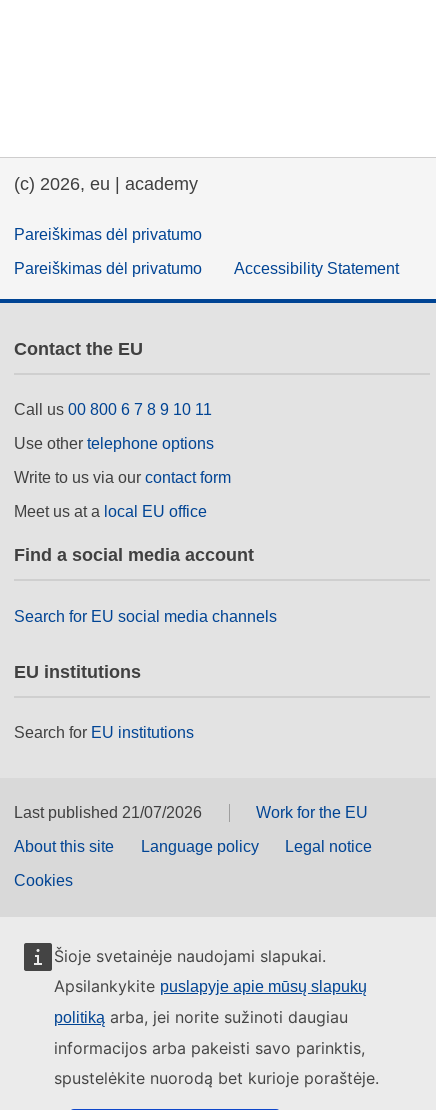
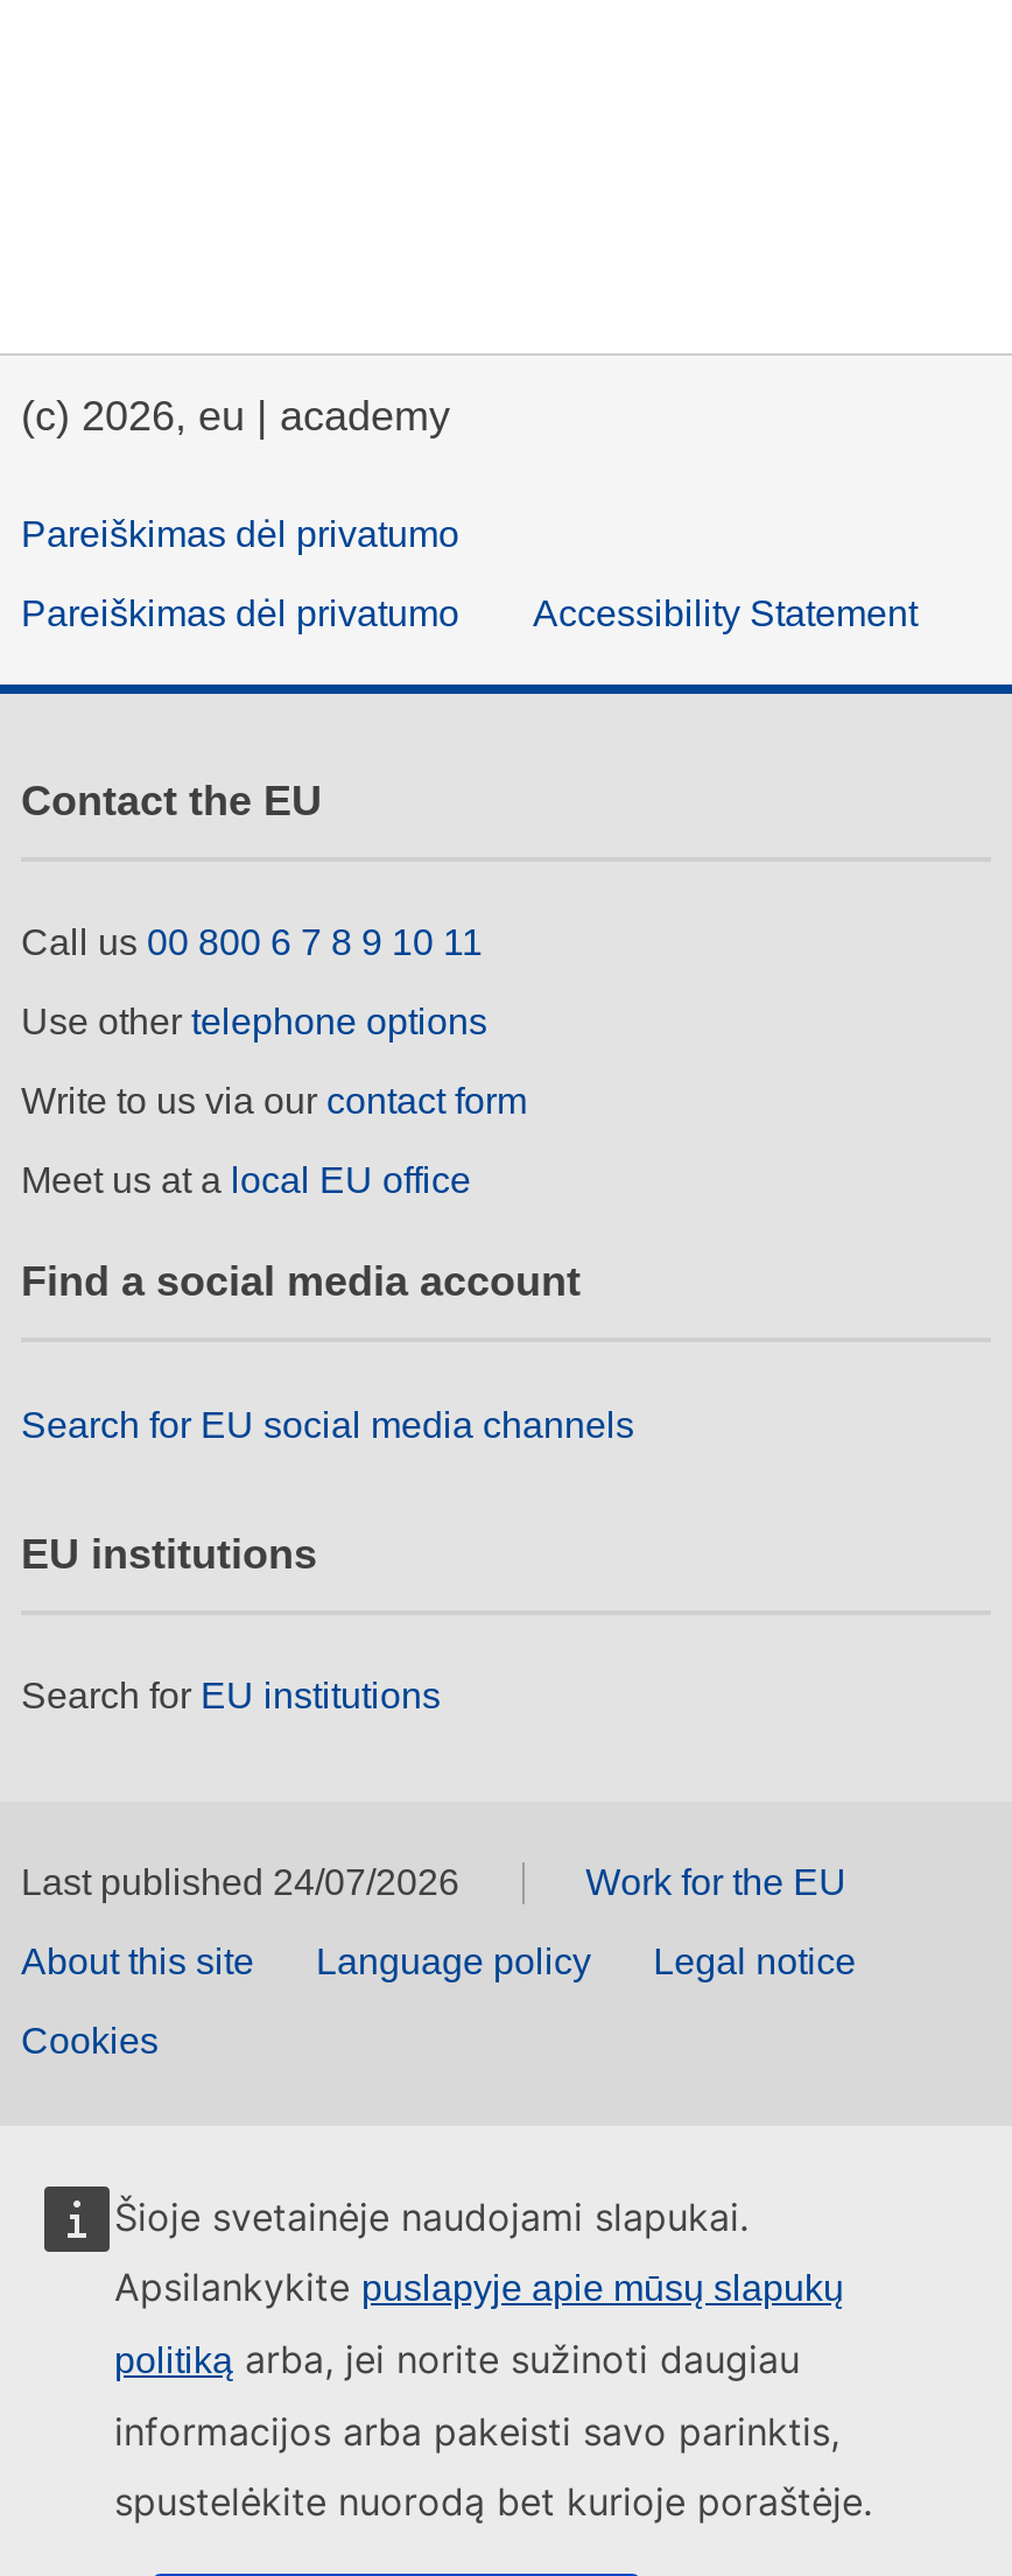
[14,804,202,821] Last published 21/07/2026 -> [21,1863,459,1903] Last published 24/07/2026

